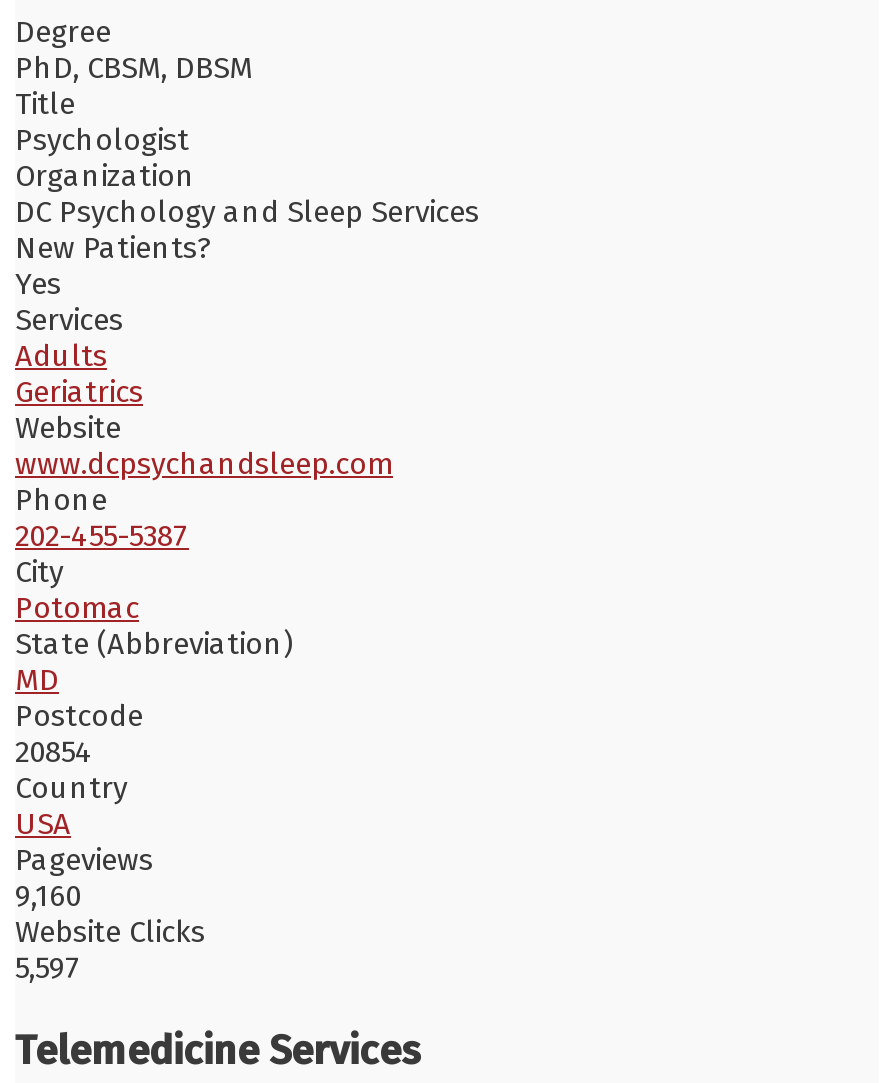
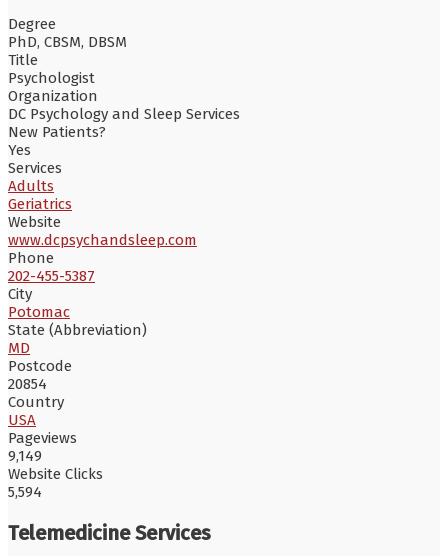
[15,877,81,913] 9,160 -> [8,446,42,464] 9,149
[15,949,81,985] 5,597 -> [8,482,42,500] 5,594

